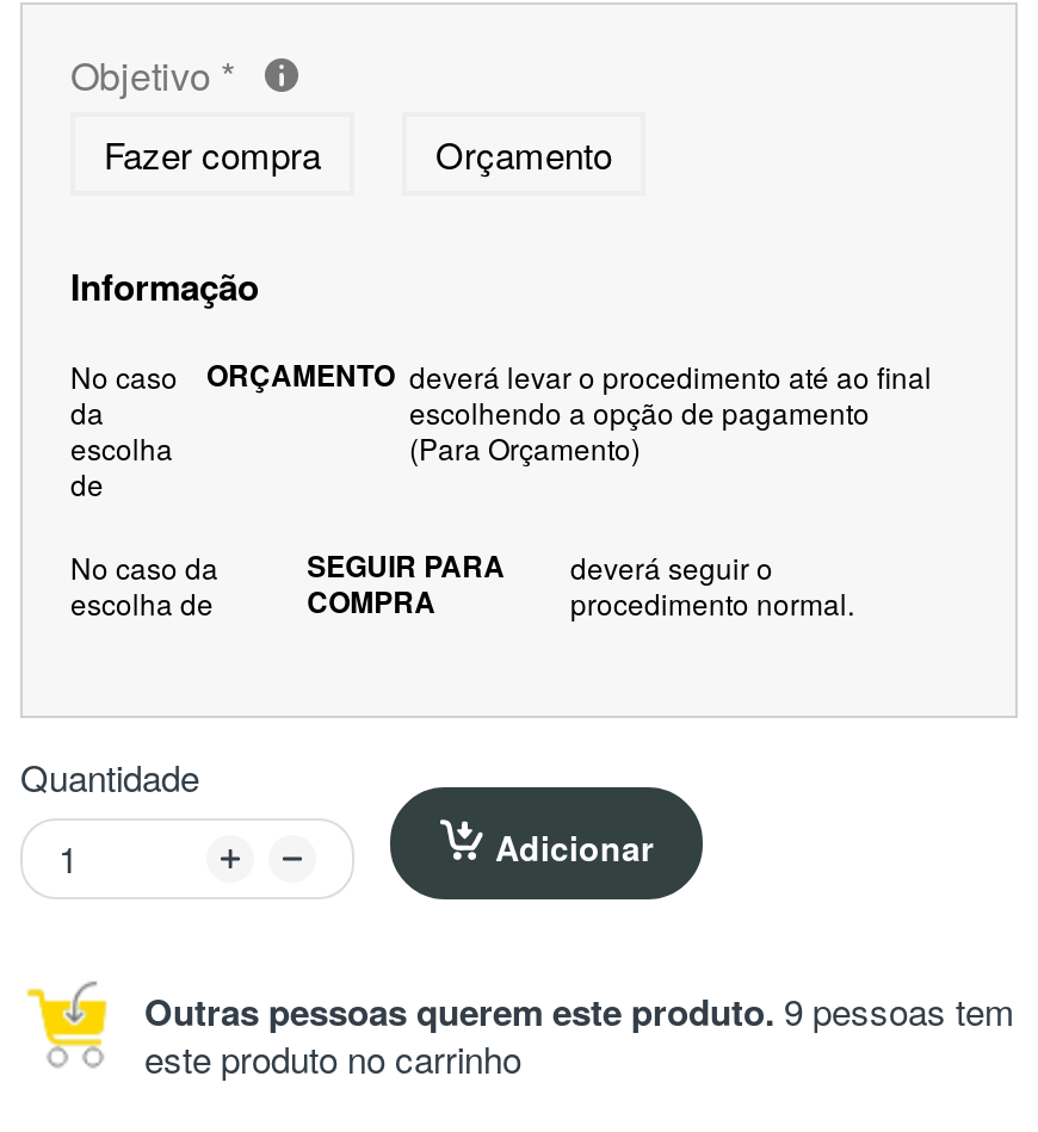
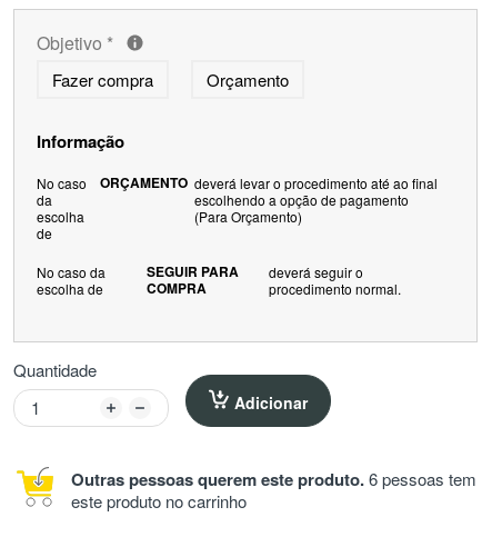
[144,984,1015,1037] Outras pessoas querem este produto. 9 pessoas tem -> [71,466,476,491] Outras pessoas querem este produto. 6 pessoas tem

